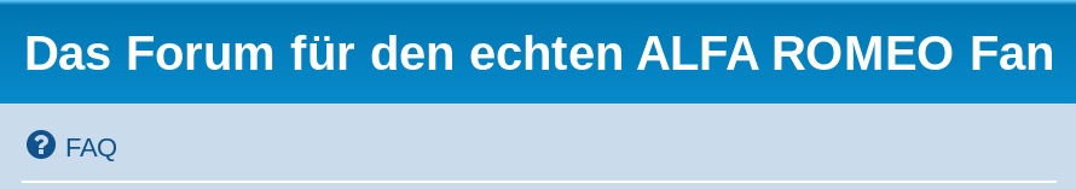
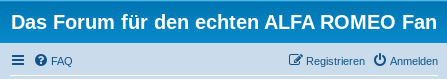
none -> [306,55,438,67] Anmelden | Registrieren

